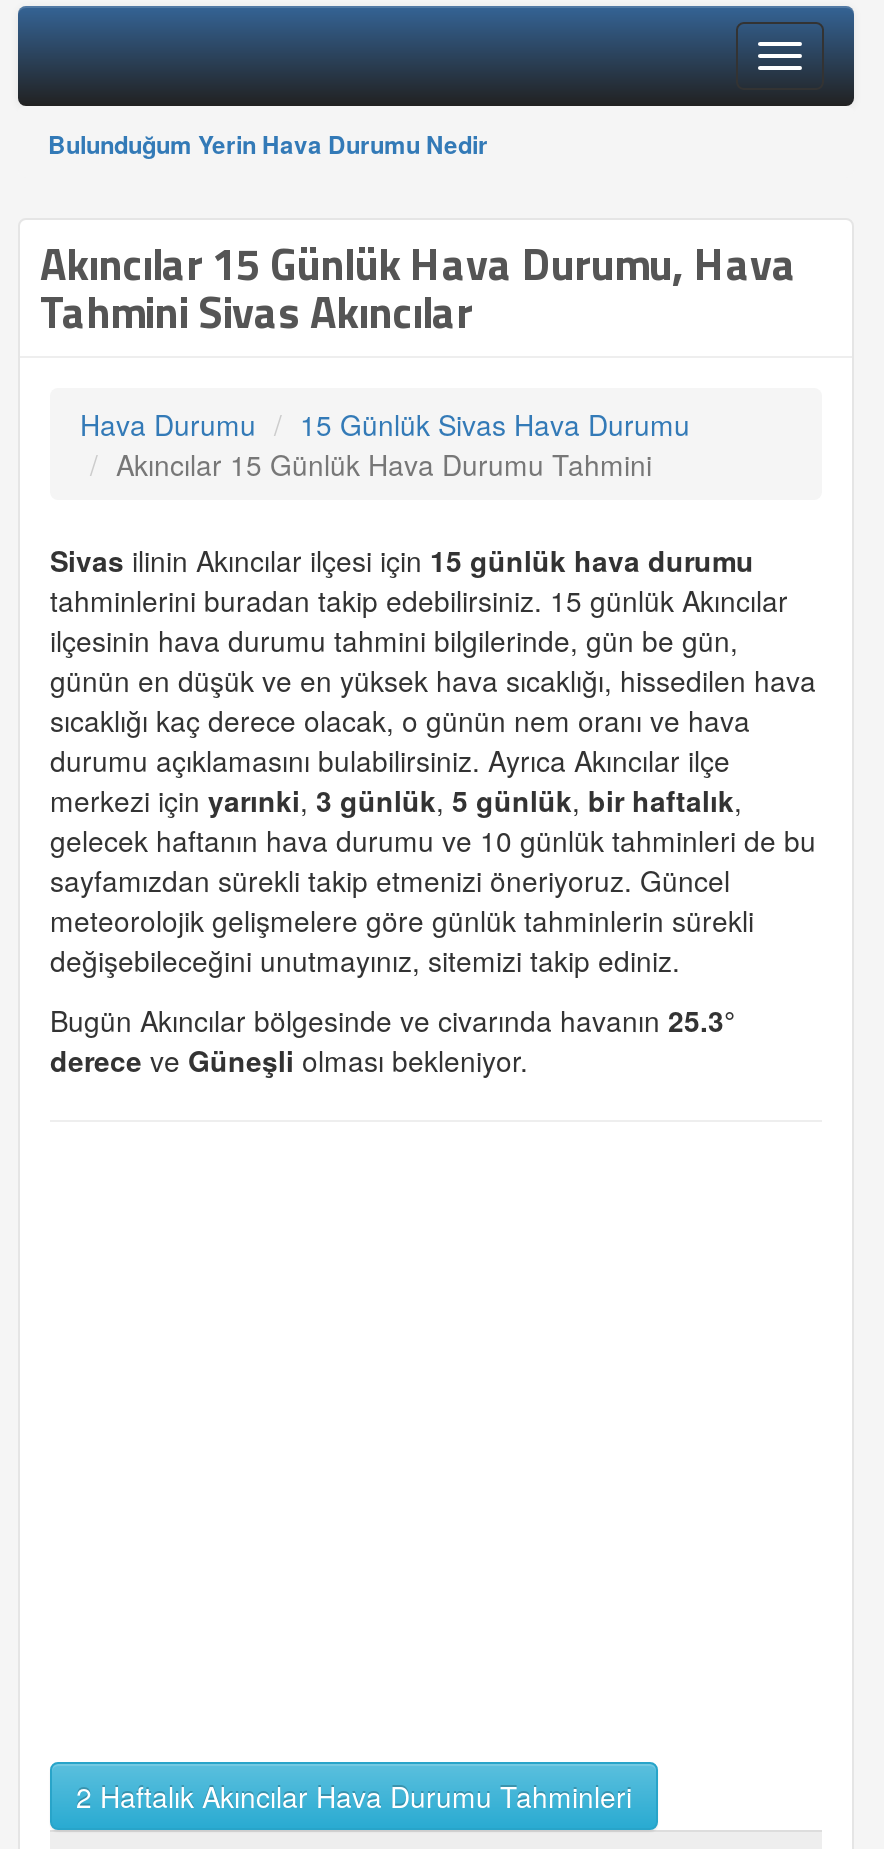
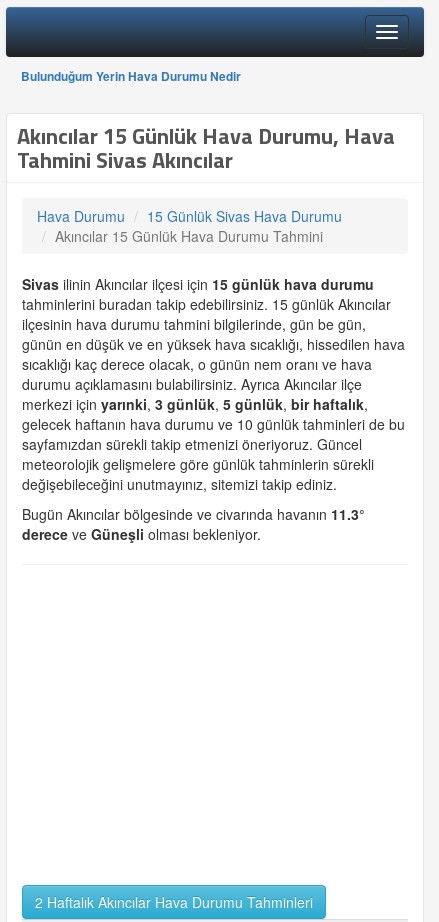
[50,1000,736,1040] Bugün Akıncılar bölgesinde ve civarında havanın 25.3° -> [22,504,365,524] Bugün Akıncılar bölgesinde ve civarında havanın 11.3°

